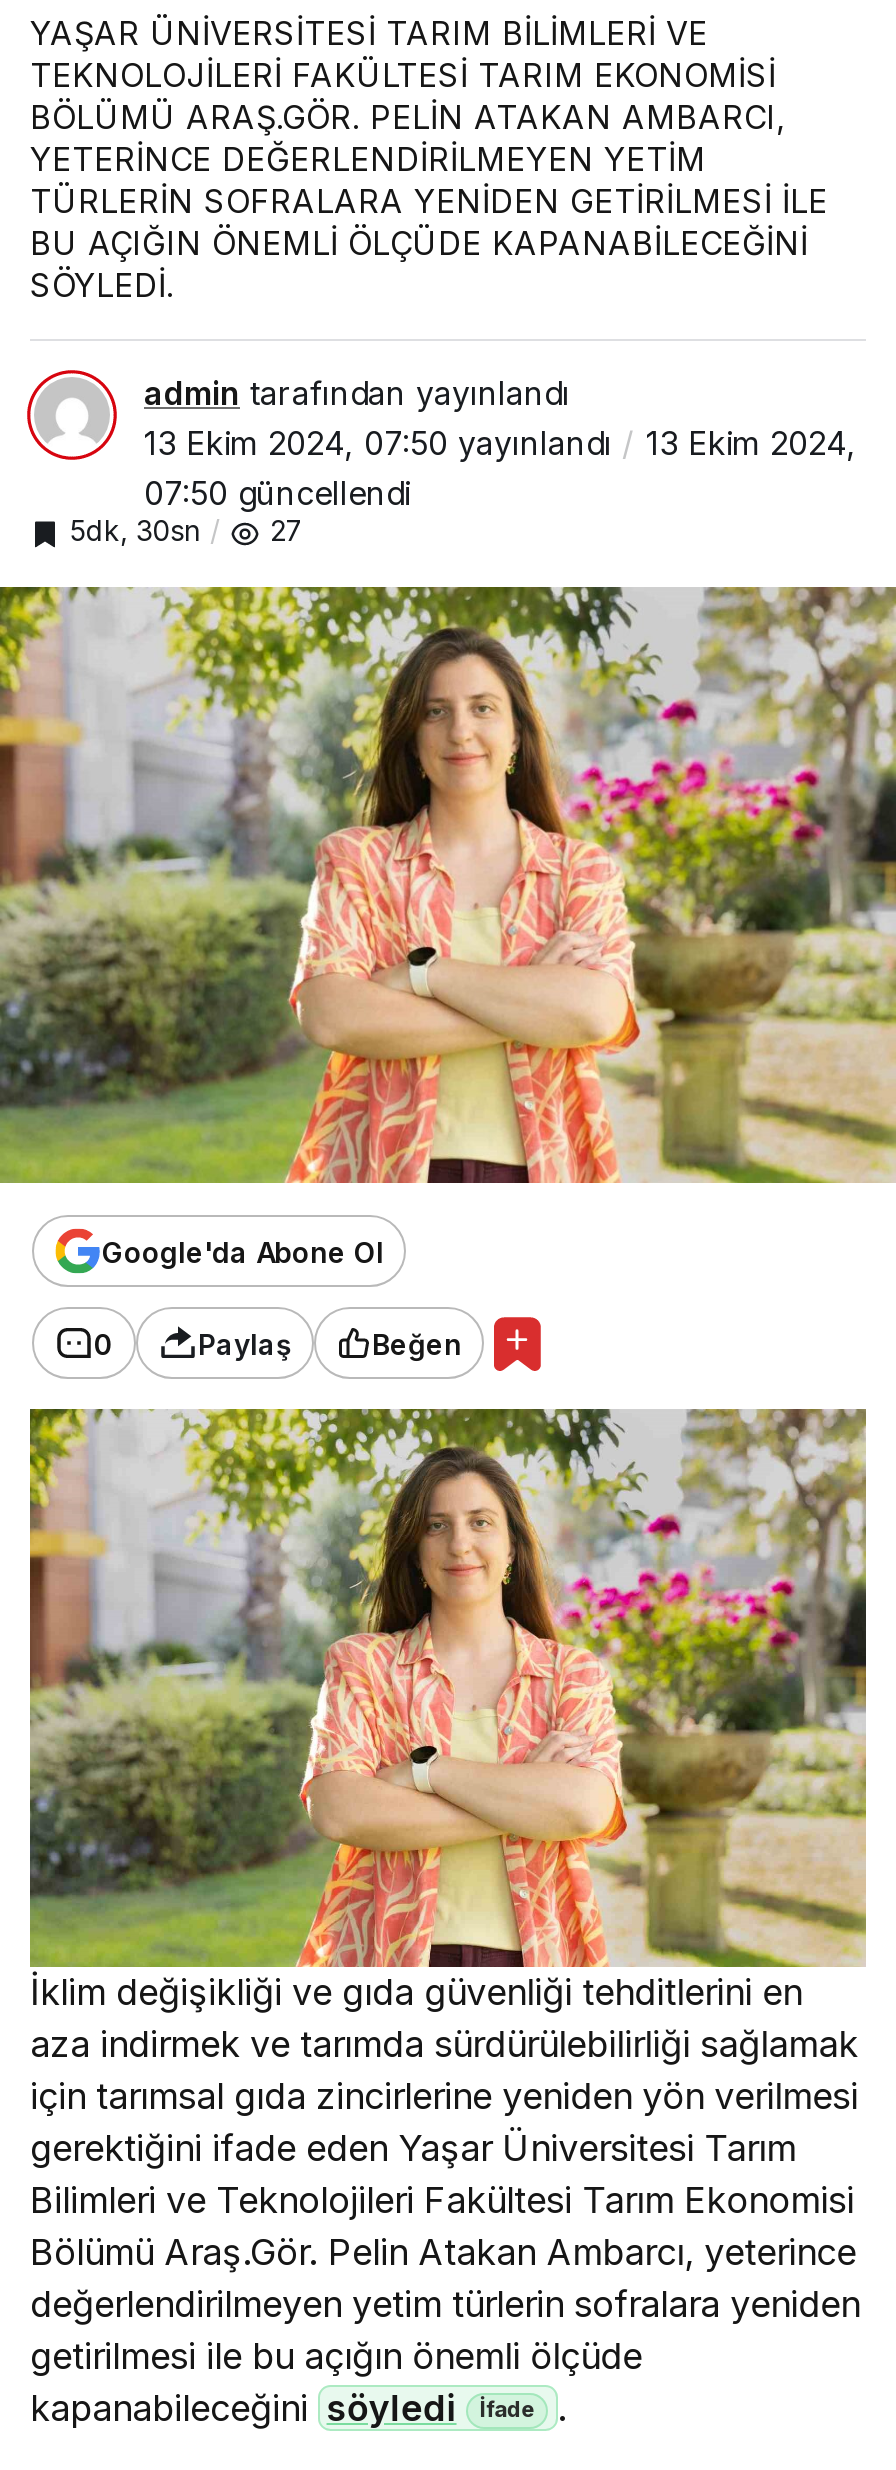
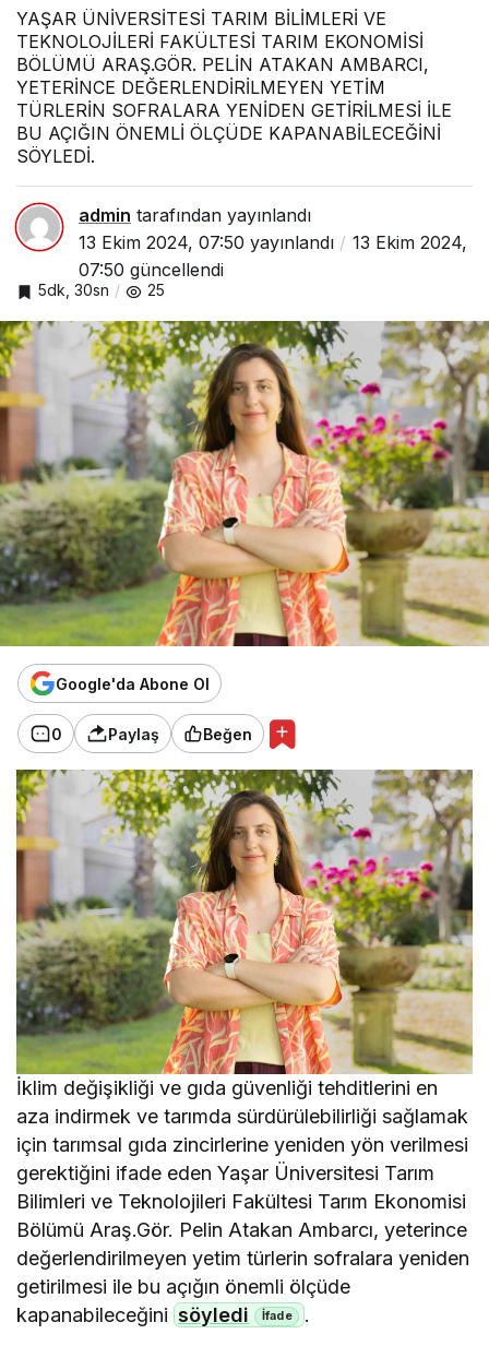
[270,513,304,547] 27 -> [147,281,165,299] 25

